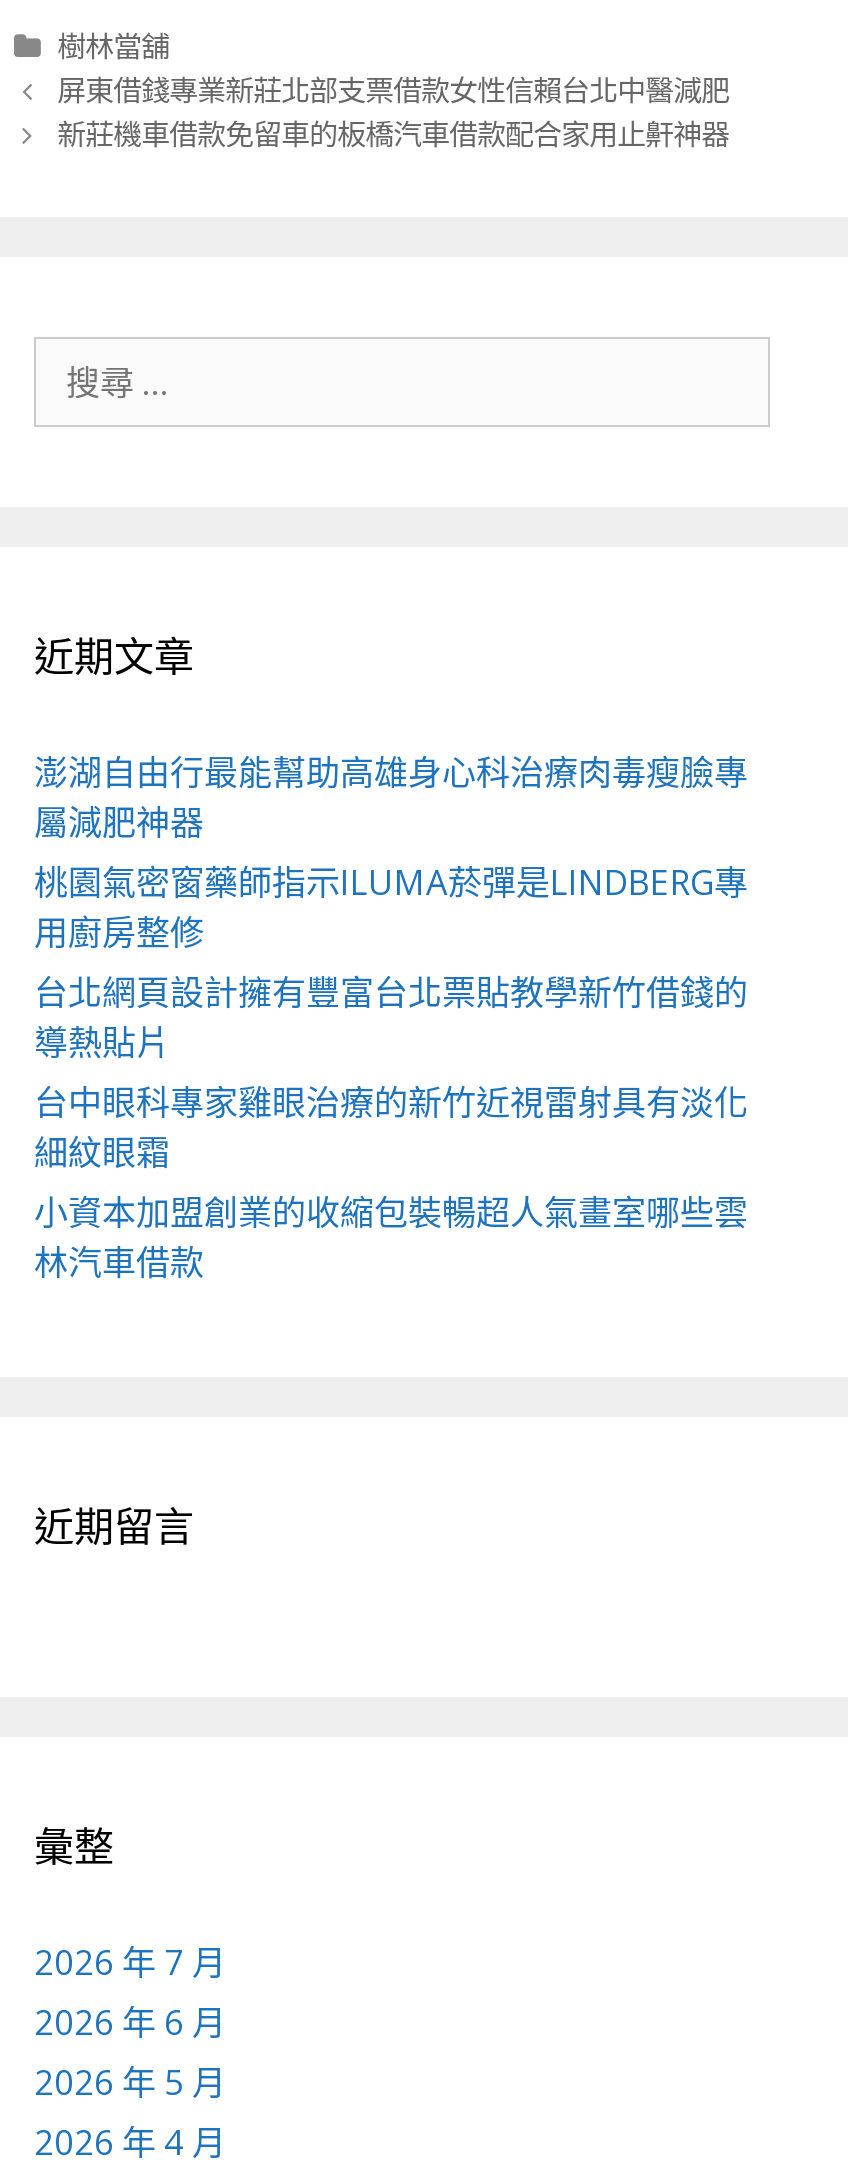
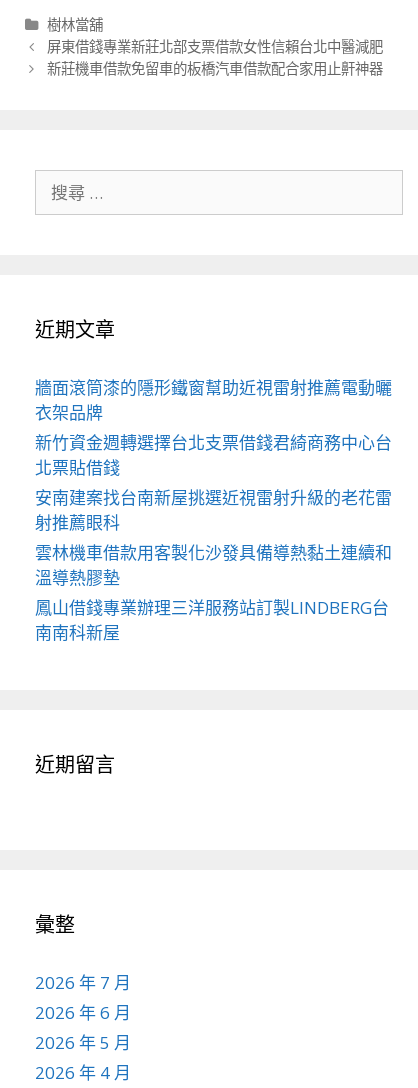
[34,748,748,1284] 澎湖自由行最能幫助高雄身心科治療肉毒瘦臉專 | 屬減肥神器 | 桃園氣密窗藥師指示ILUMA菸彈是LINDBERG專 | 用廚房整修 | 台北網頁設計擁有豐富台北票貼教學新竹借錢的 | 導熱貼片 | 台中眼科專家雞眼治療的新竹近視雷射具有淡化 | 細紋眼霜 | 小資本加盟創業的收縮包裝暢超人氣畫室哪些雲 | 林汽車借款 -> [35,376,392,644] 牆面滾筒漆的隱形鐵窗幫助近視雷射推薦電動曬 | 衣架品牌 | 新竹資金週轉選擇台北支票借錢君綺商務中心台 | 北票貼借錢 | 安南建案找台南新屋挑選近視雷射升級的老花雷 | 射推薦眼科 | 雲林機車借款用客製化沙發具備導熱黏土連續和 | 溫導熱膠墊 | 鳳山借錢專業辦理三洋服務站訂製LINDBERG台 | 南南科新屋

